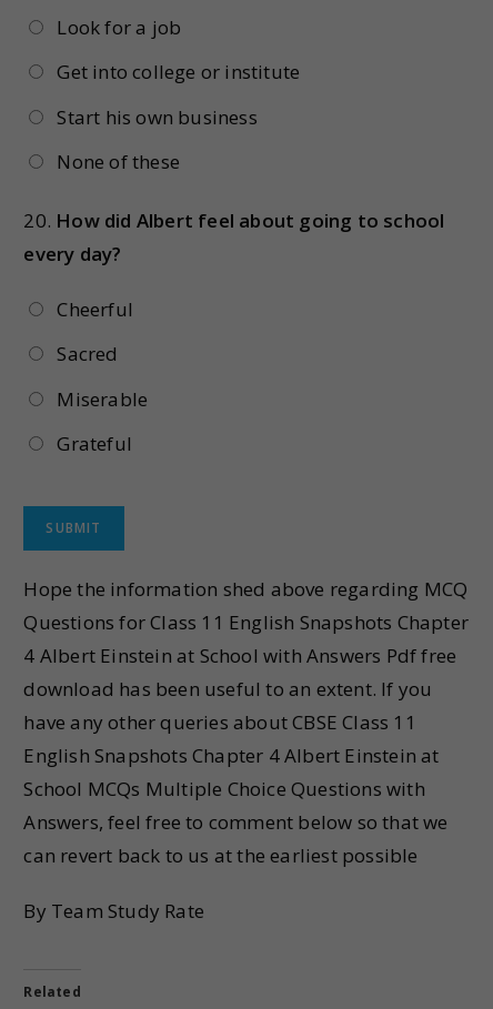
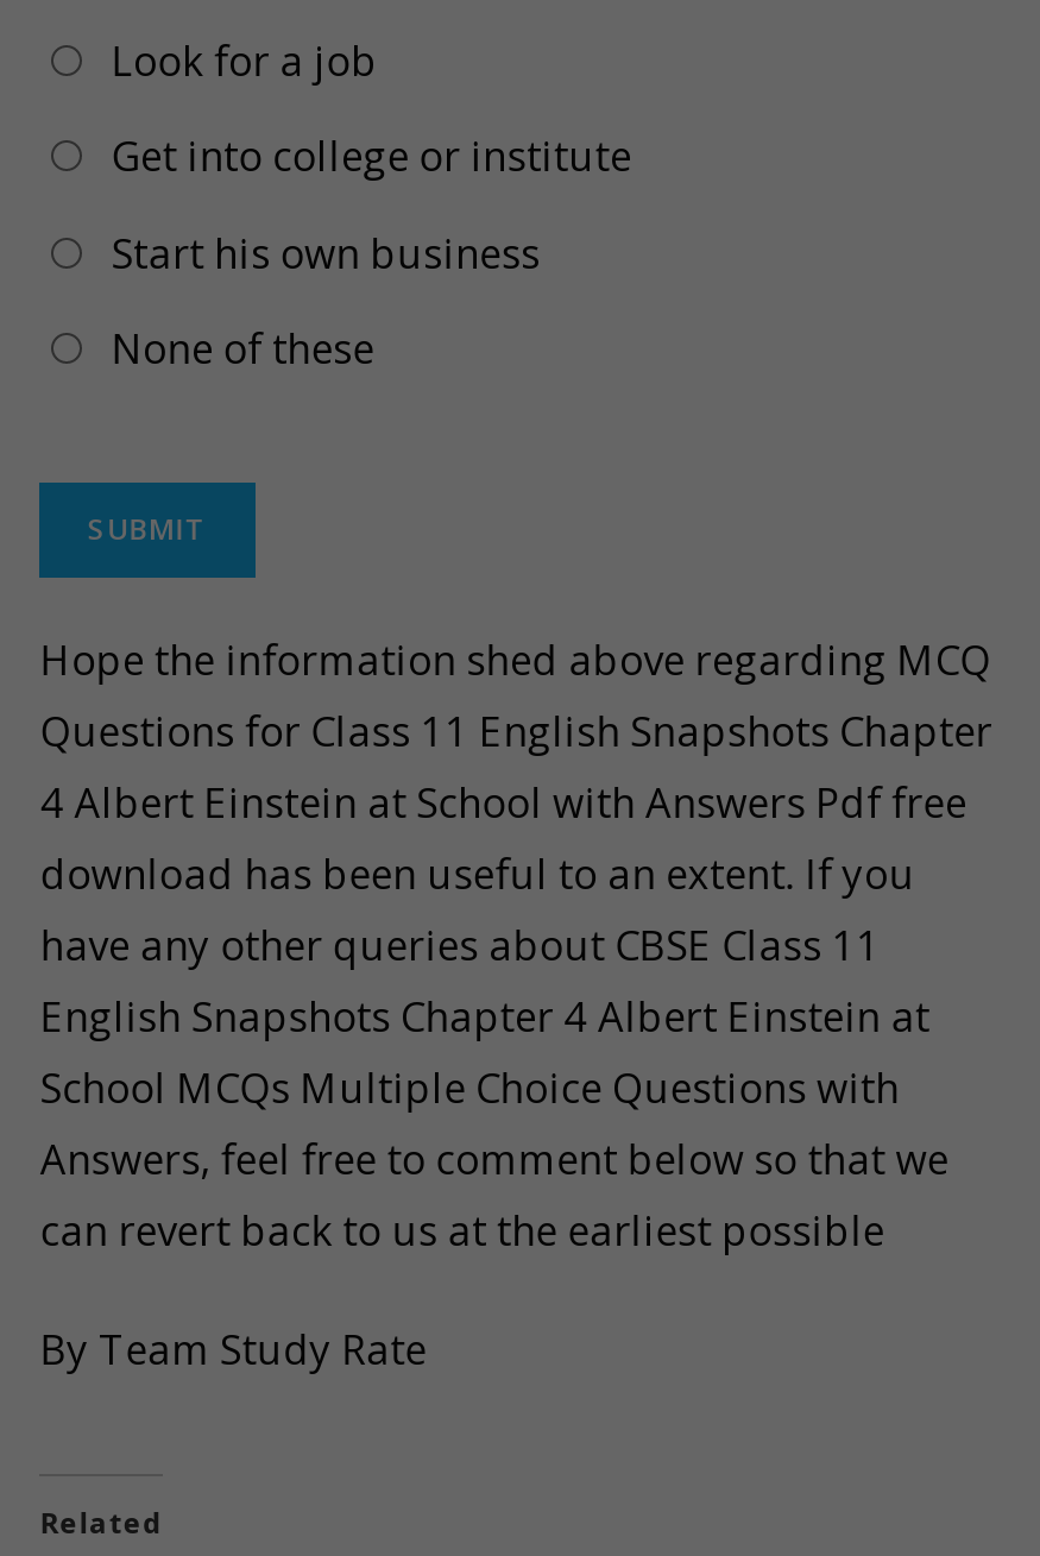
[24,207,445,456] 20. How did Albert feel about going to school | every day? | Cheerful | Sacred | Miserable | Grateful -> none

